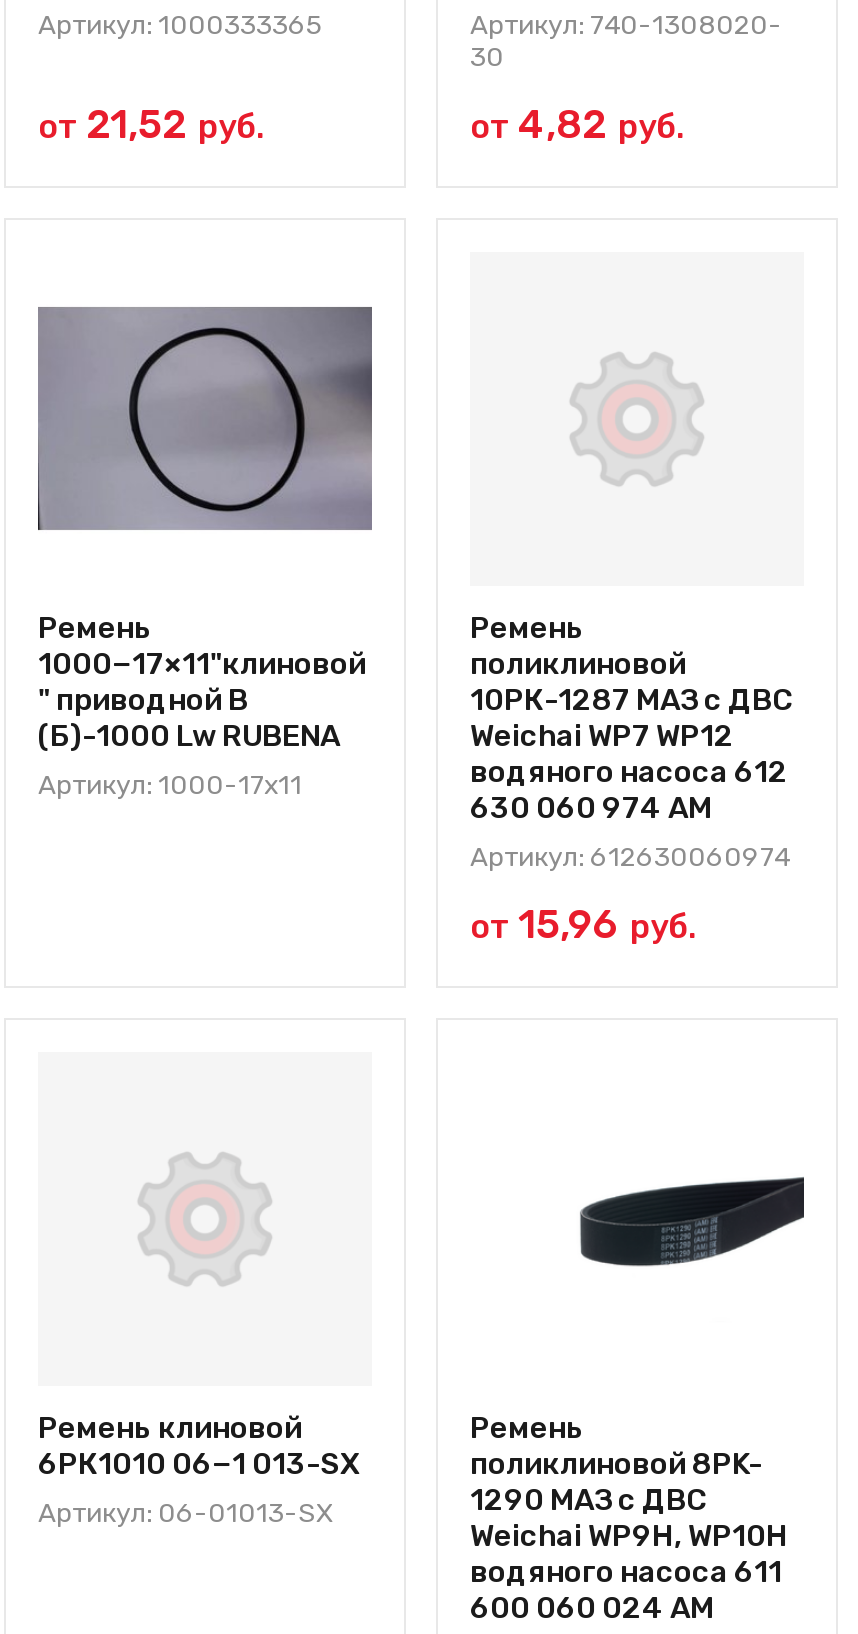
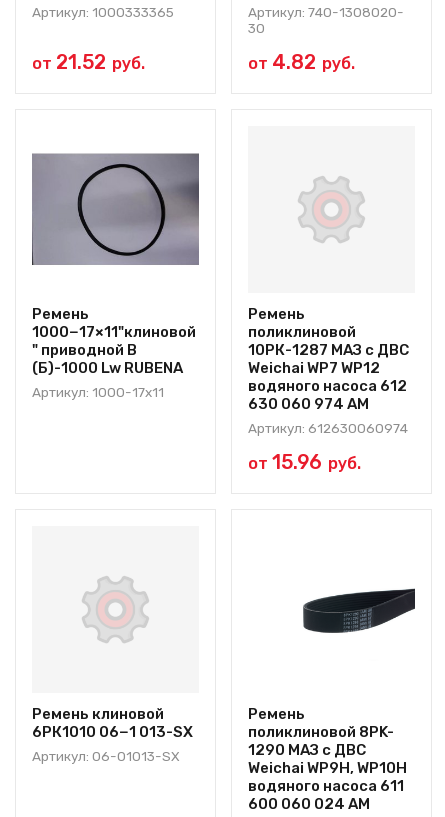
[38,101,264,149] от 21,52 руб. -> [32,50,145,74] от 21.52 руб.
[470,101,684,149] от 4,82 руб. -> [248,50,355,74] от 4.82 руб.
[470,901,696,949] от 15,96 руб. -> [248,450,361,474] от 15.96 руб.

